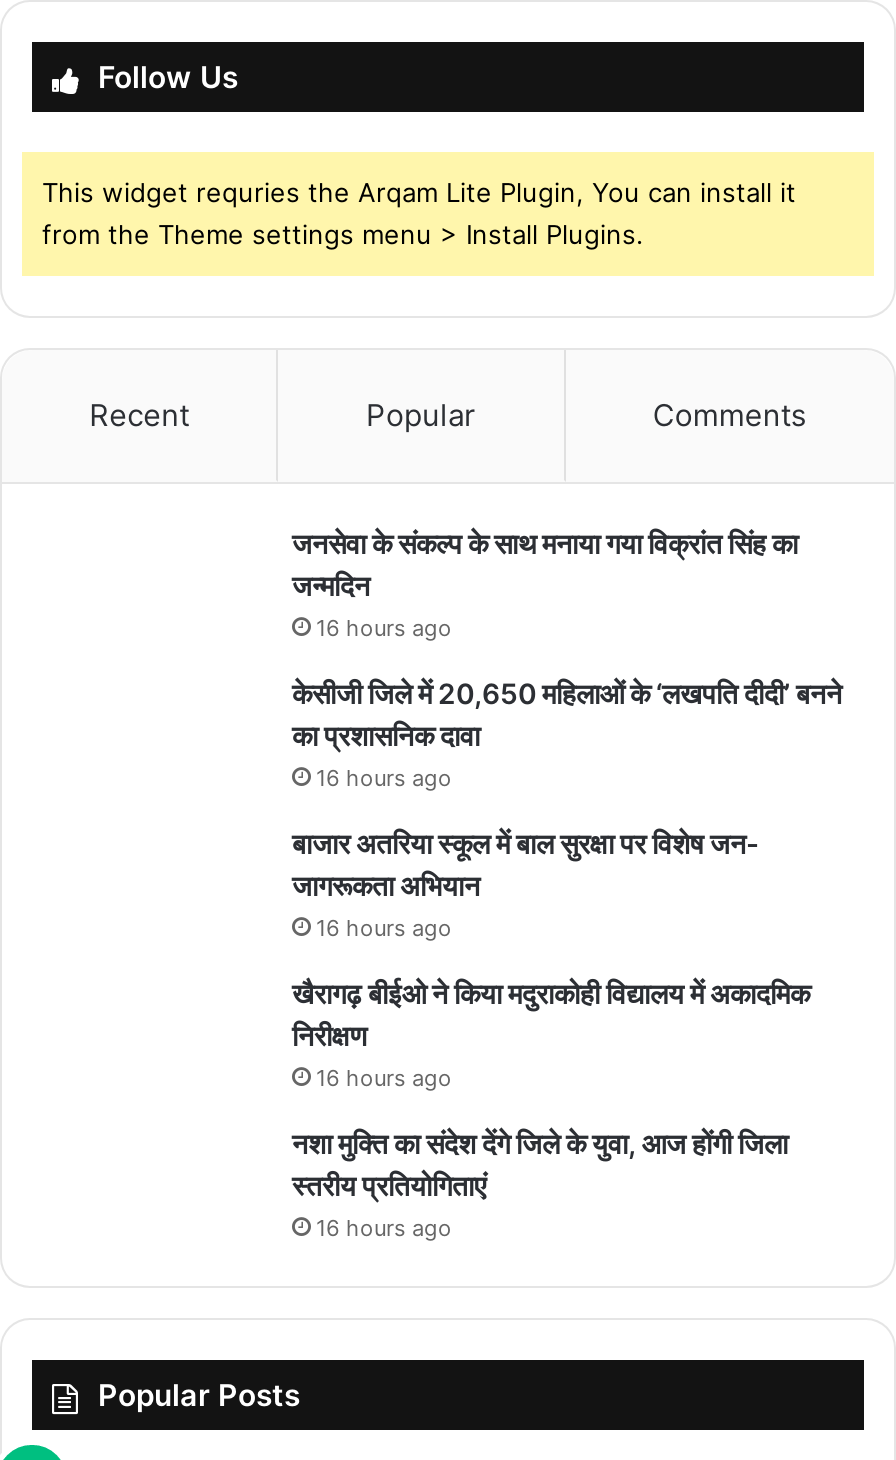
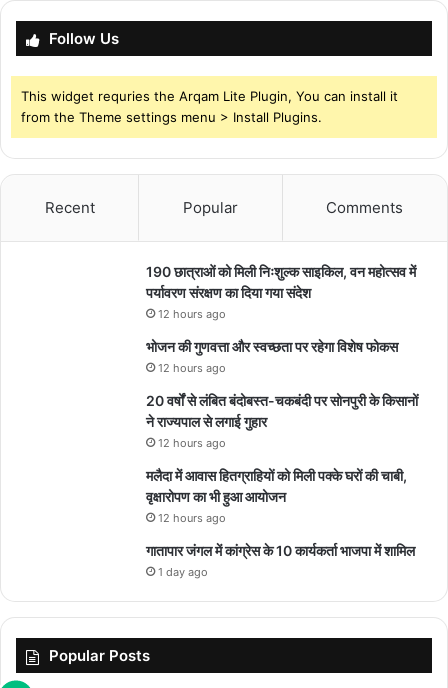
[292,526,798,642] जनसेवा के संकल्प के साथ मनाया गया विक्रांत सिंह का | जन्मदिन | 16 hours ago -> [146,263,416,321] 190 छात्राओं को मिली निःशुल्क साइकिल, वन महोत्सव में | पर्यावरण संरक्षण का दिया गया संदेश | 12 hours ago
[292,676,842,792] केसीजी जिले में 20,650 महिलाओं के ‘लखपति दीदी’ बनने | का प्रशासनिक दावा | 16 hours ago -> [146,338,398,375] भोजन की गुणवत्ता और स्वच्छता पर रहेगा विशेष फोकस | 12 hours ago
[292,826,760,942] बाजार अतरिया स्कूल में बाल सुरक्षा पर विशेष जन- | जागरूकता अभियान | 16 hours ago -> [146,392,418,450] 20 वर्षों से लंबित बंदोबस्त-चकबंदी पर सोनपुरी के किसानों | ने राज्यपाल से लगाई गुहार | 12 hours ago
[292,976,810,1092] खैरागढ़ बीईओ ने किया मदुराकोही विद्यालय में अकादमिक | निरीक्षण | 16 hours ago -> [146,467,407,525] मलैदा में आवास हितग्राहियों को मिली पक्के घरों की चाबी, | वृक्षारोपण का भी हुआ आयोजन | 12 hours ago
[292,1126,788,1242] नशा मुक्ति का संदेश देंगे जिले के युवा, आज होंगी जिला | स्तरीय प्रतियोगिताएं | 16 hours ago -> [146,542,415,579] गातापार जंगल में कांग्रेस के 10 कार्यकर्ता भाजपा में शामिल | 1 day ago

